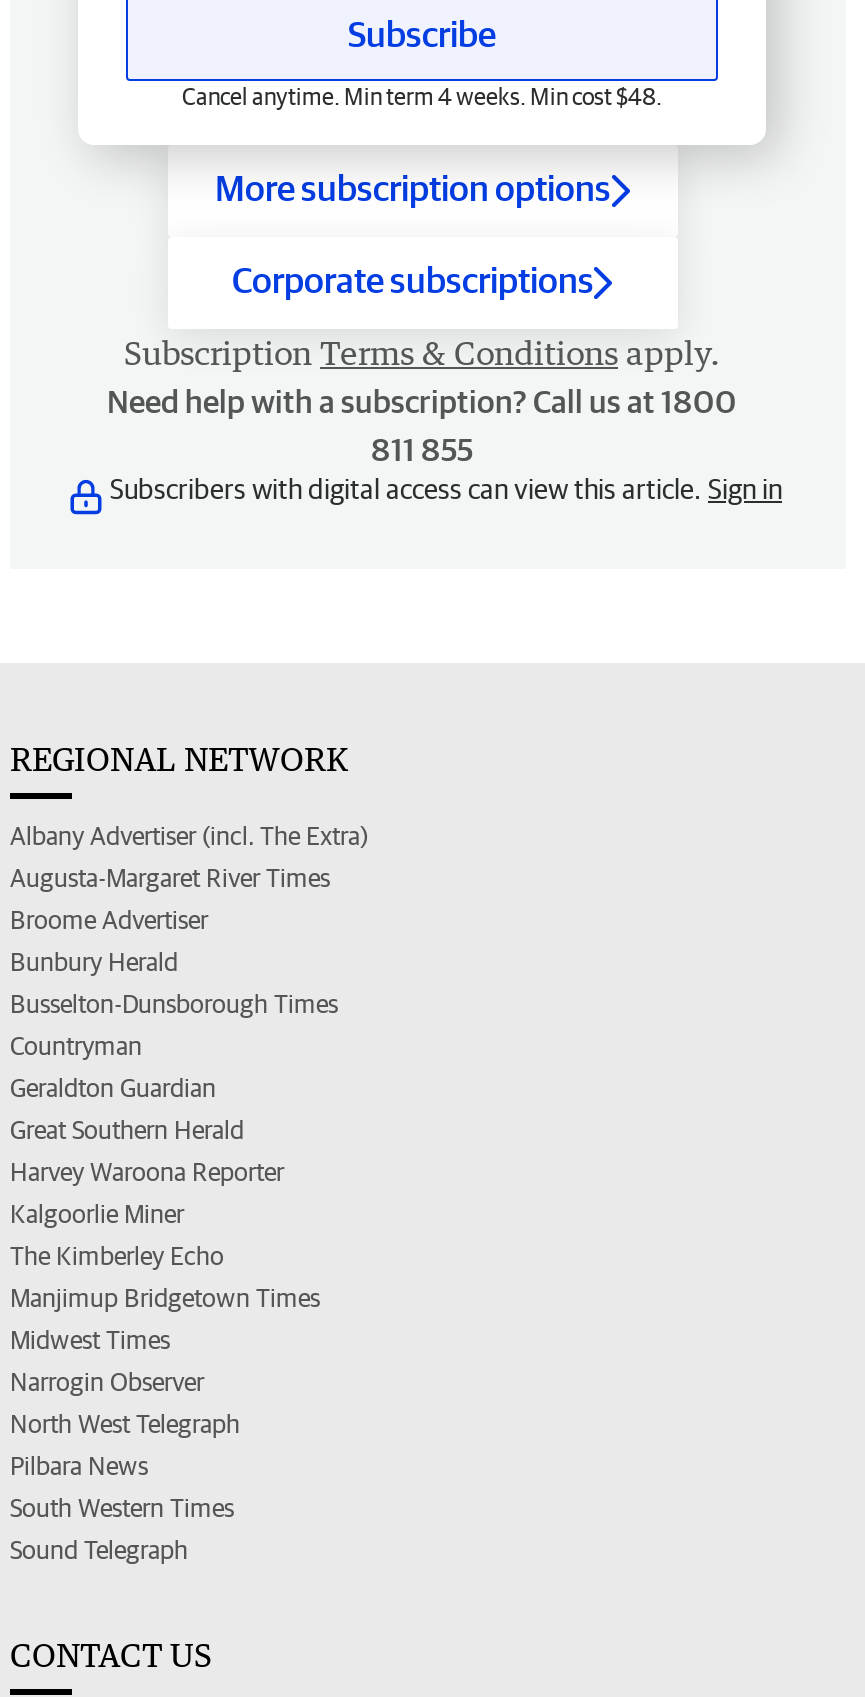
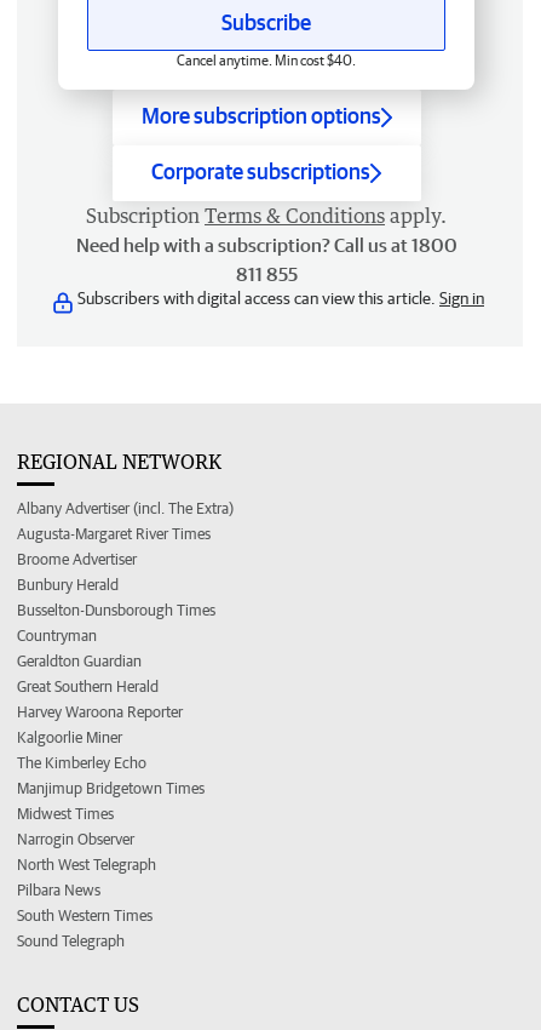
[182,83,662,109] Cancel anytime. Min term 4 weeks. Min cost $48. -> [177,52,356,68] Cancel anytime. Min cost $40.

